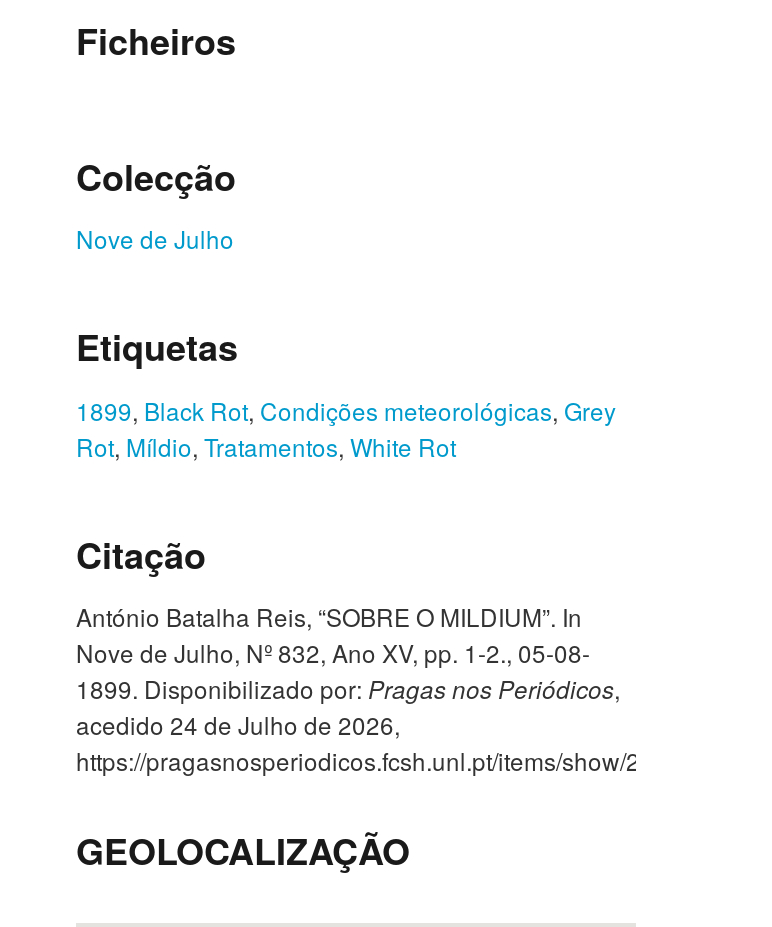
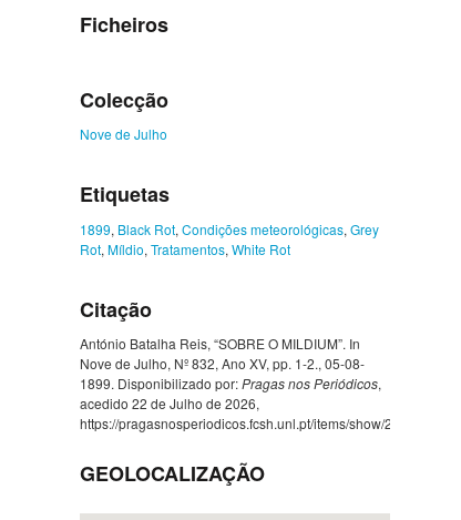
[76,707,400,741] acedido 24 de Julho de 2026, -> [80,394,259,412] acedido 22 de Julho de 2026,

